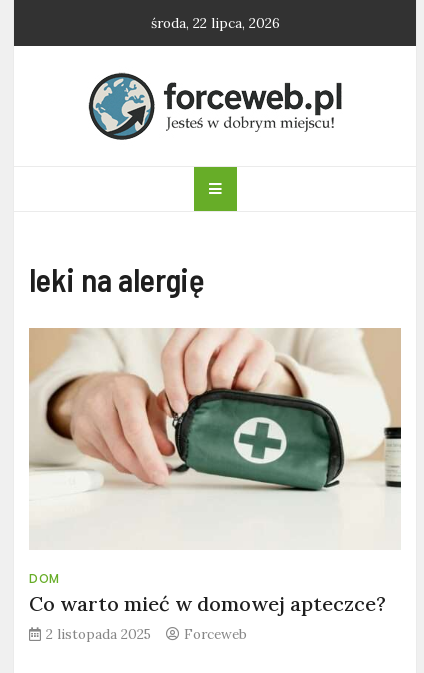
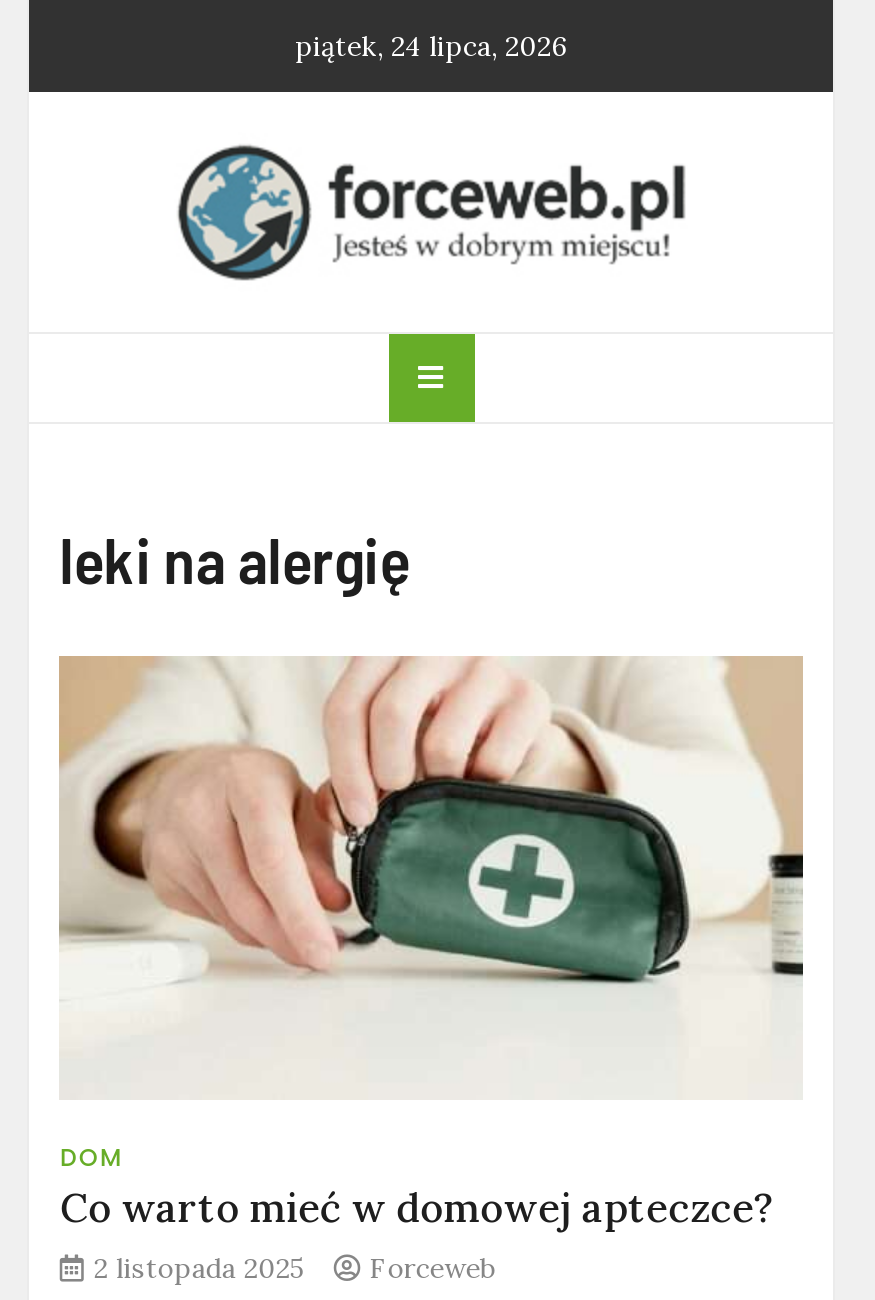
[150,14,279,32] środa, 22 lipca, 2026 -> [295,28,567,64] piątek, 24 lipca, 2026

